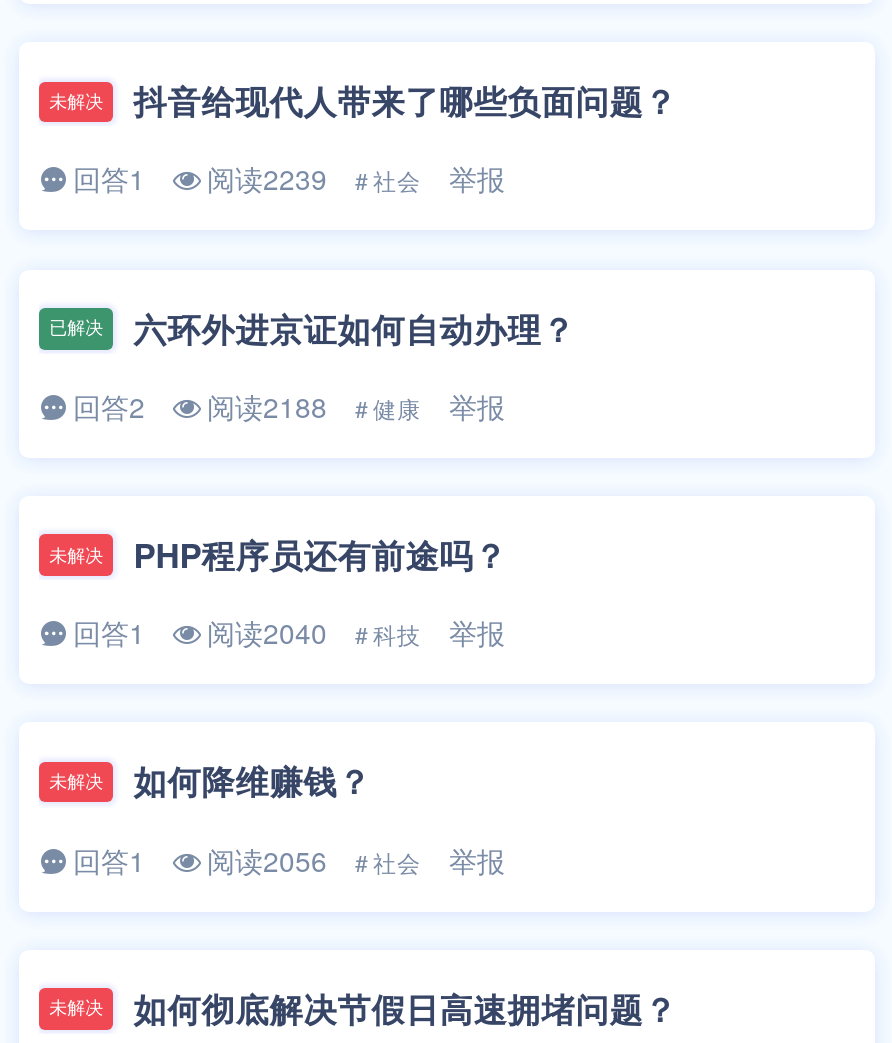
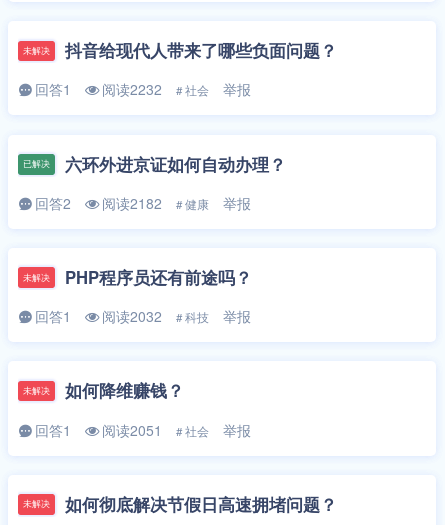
[73,159,505,199] 回答1 阅读2239 # 社会 举报 -> [35,79,251,99] 回答1 阅读2232 # 社会 举报
[73,386,505,426] 回答2 阅读2188 # 健康 举报 -> [35,193,251,213] 回答2 阅读2182 # 健康 举报
[73,612,505,652] 回答1 阅读2040 # 科技 举报 -> [35,306,251,326] 回答1 阅读2032 # 科技 举报
[73,839,505,879] 回答1 阅读2056 # 社会 举报 -> [35,420,251,440] 回答1 阅读2051 # 社会 举报

